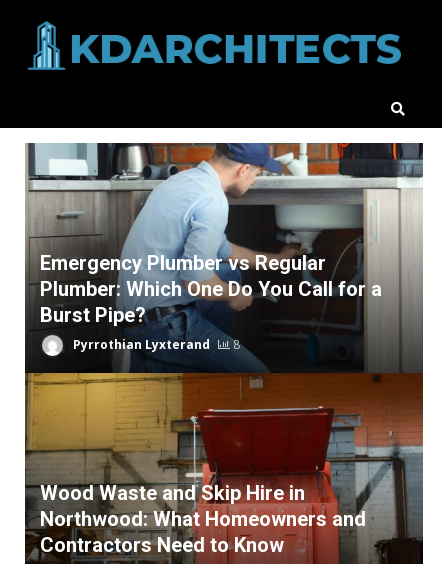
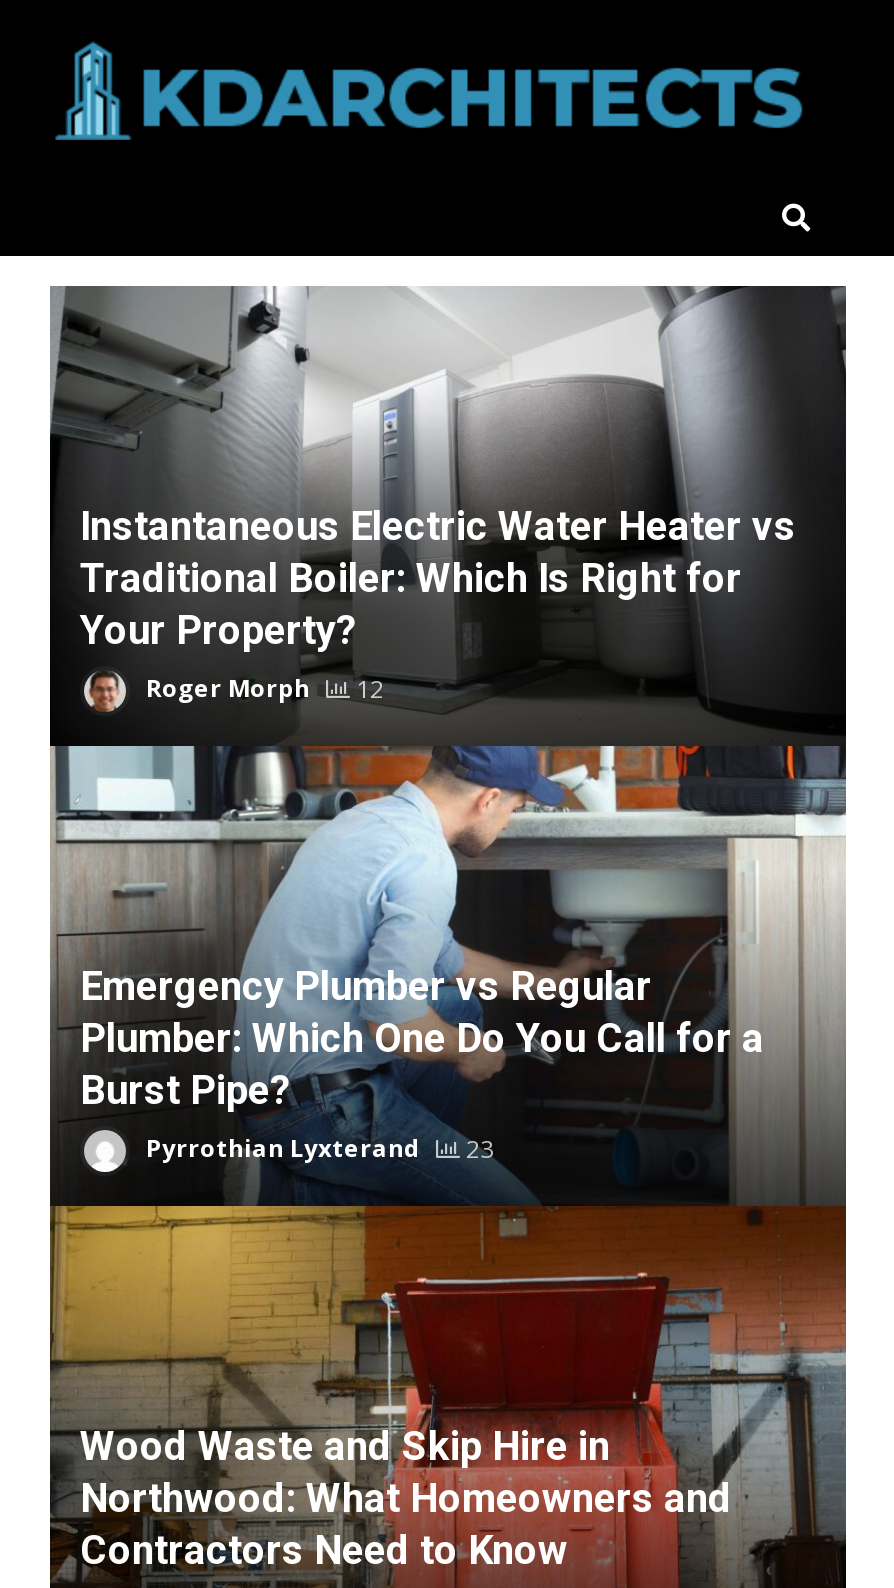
none -> [48,284,848,748] [image] | Instantaneous Electric Water Heater vs | Traditional Boiler: Which Is Right for | Your Property? | Roger Morph | 12
[70,336,240,353] Pyrrothian Lyxterand 8 -> [140,1132,494,1166] Pyrrothian Lyxterand 23

